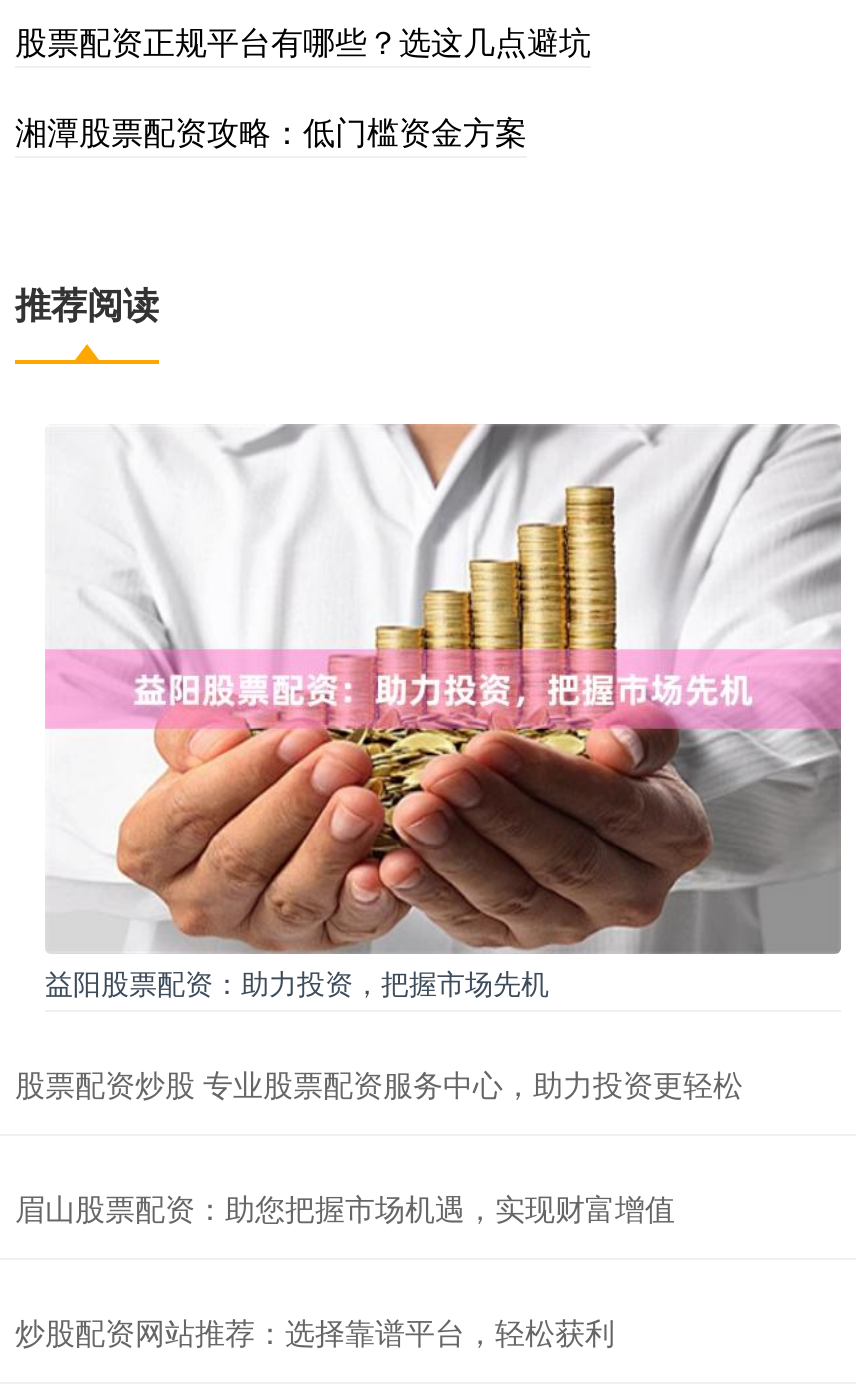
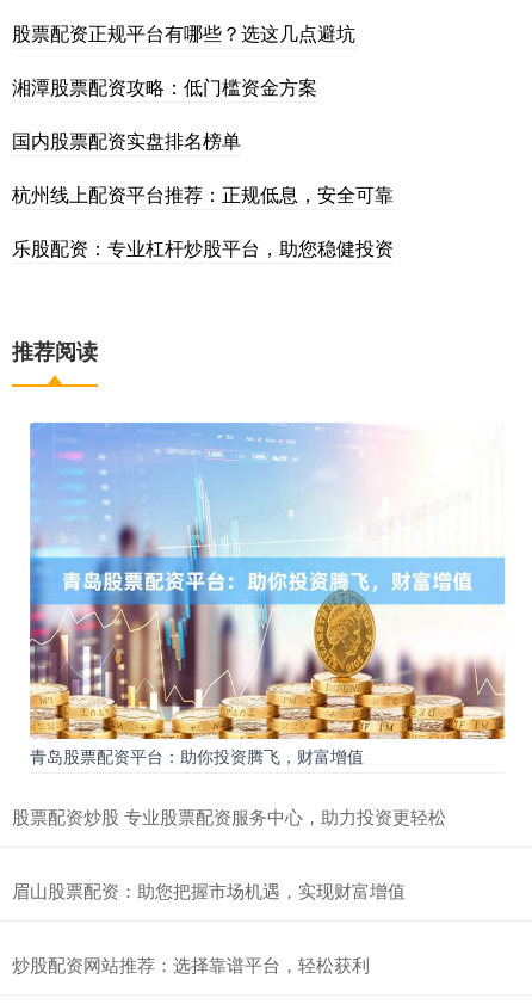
none -> [12,126,394,261] 国内股票配资实盘排名榜单 | 杭州线上配资平台推荐：正规低息，安全可靠 | 乐股配资：专业杠杆炒股平台，助您稳健投资
[45,422,843,1002] [image] | 益阳股票配资：助力投资，把握市场先机 -> [29,421,506,768] [image] | 青岛股票配资平台：助你投资腾飞，财富增值

